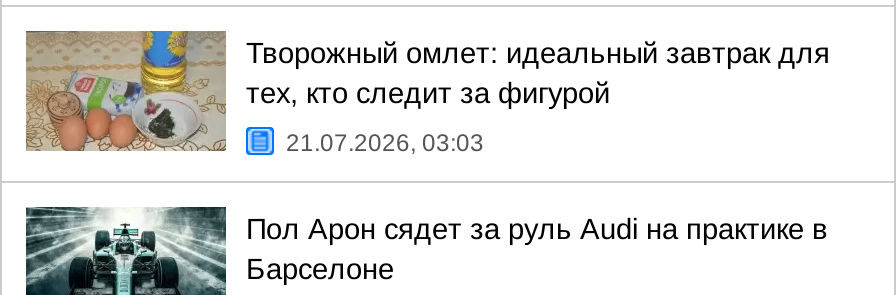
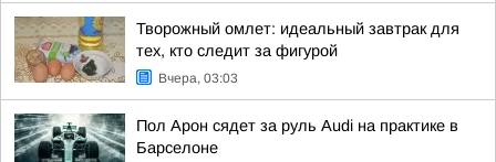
[286,129,484,157] 21.07.2026, 03:03 -> [158,71,238,86] Вчера, 03:03

